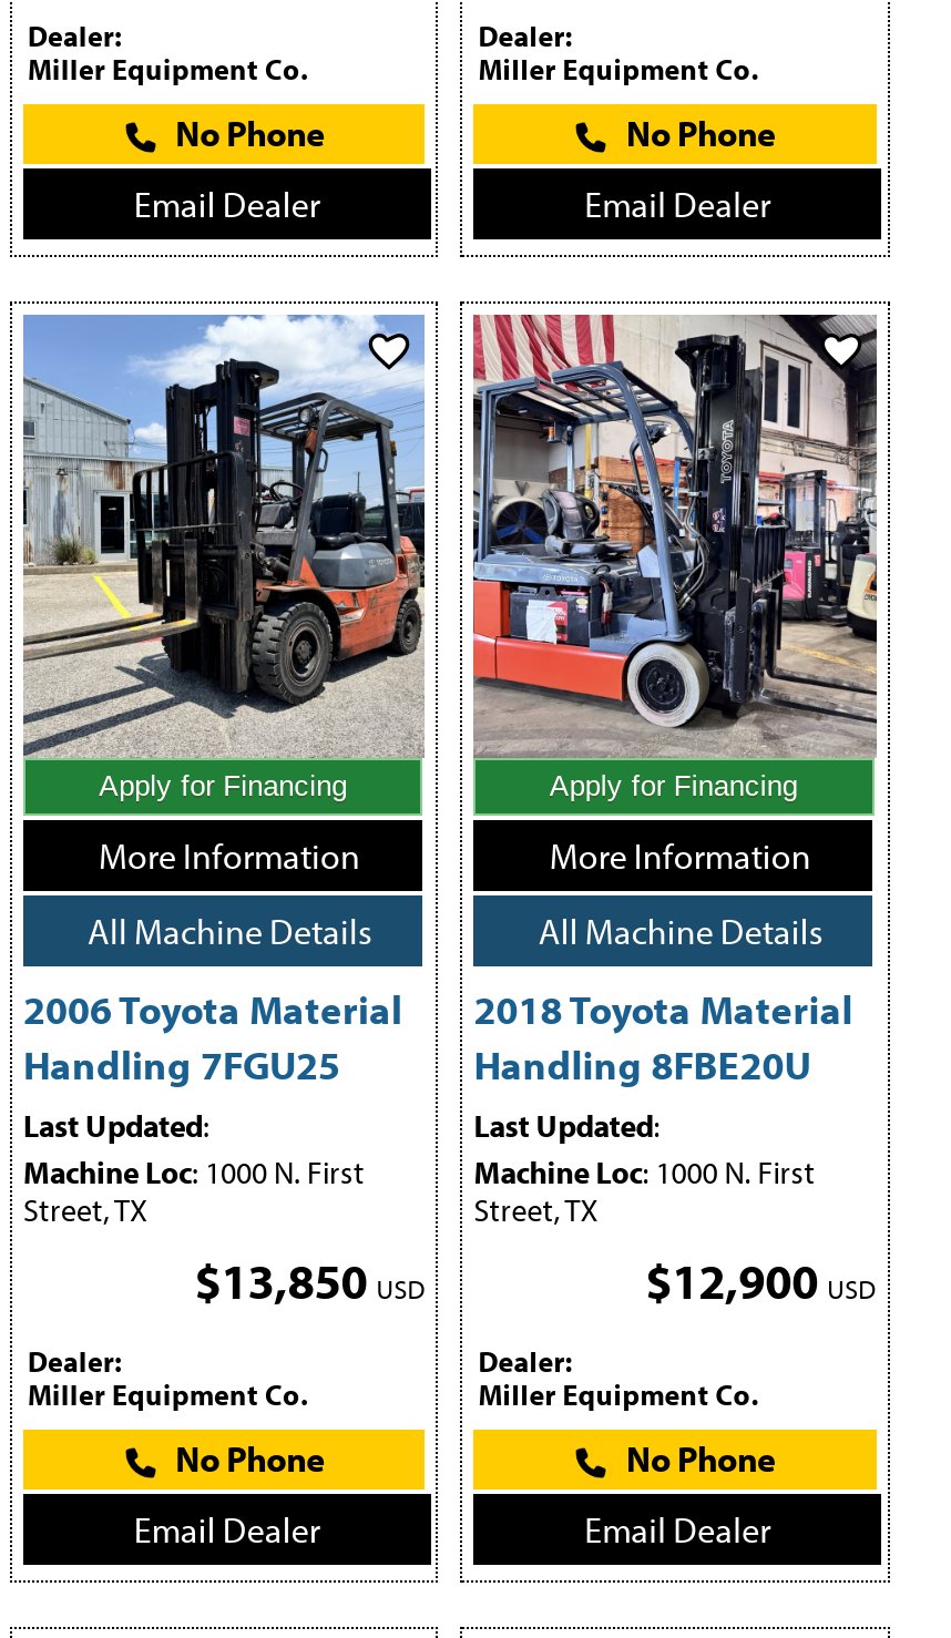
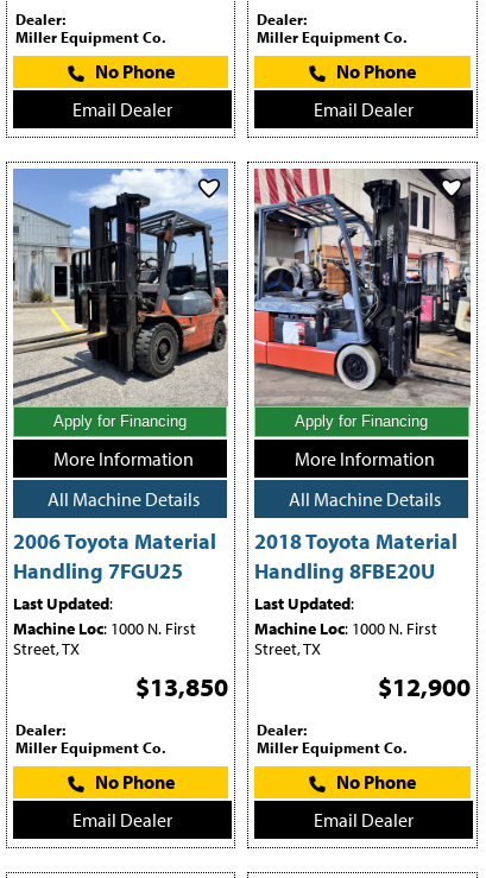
[195,1251,425,1313] $13,850 USD -> [136,670,229,704] $13,850
[645,1251,876,1313] $12,900 USD -> [377,670,470,704] $12,900

